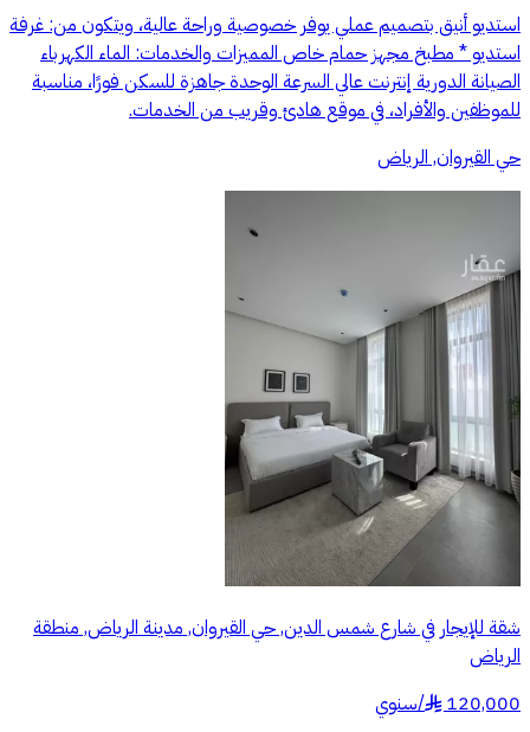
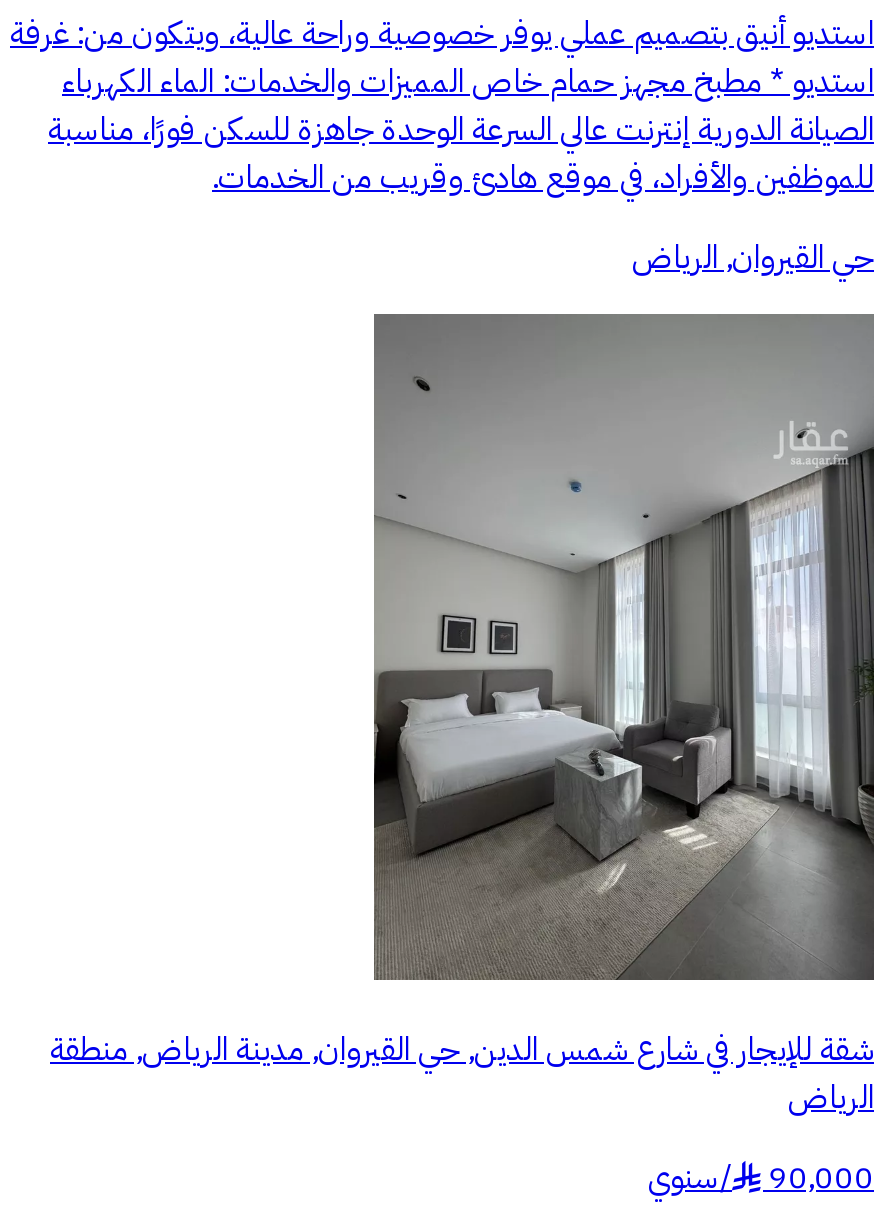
[446,689,521,718] 120,000 -> [768,1155,874,1203] 90,000

